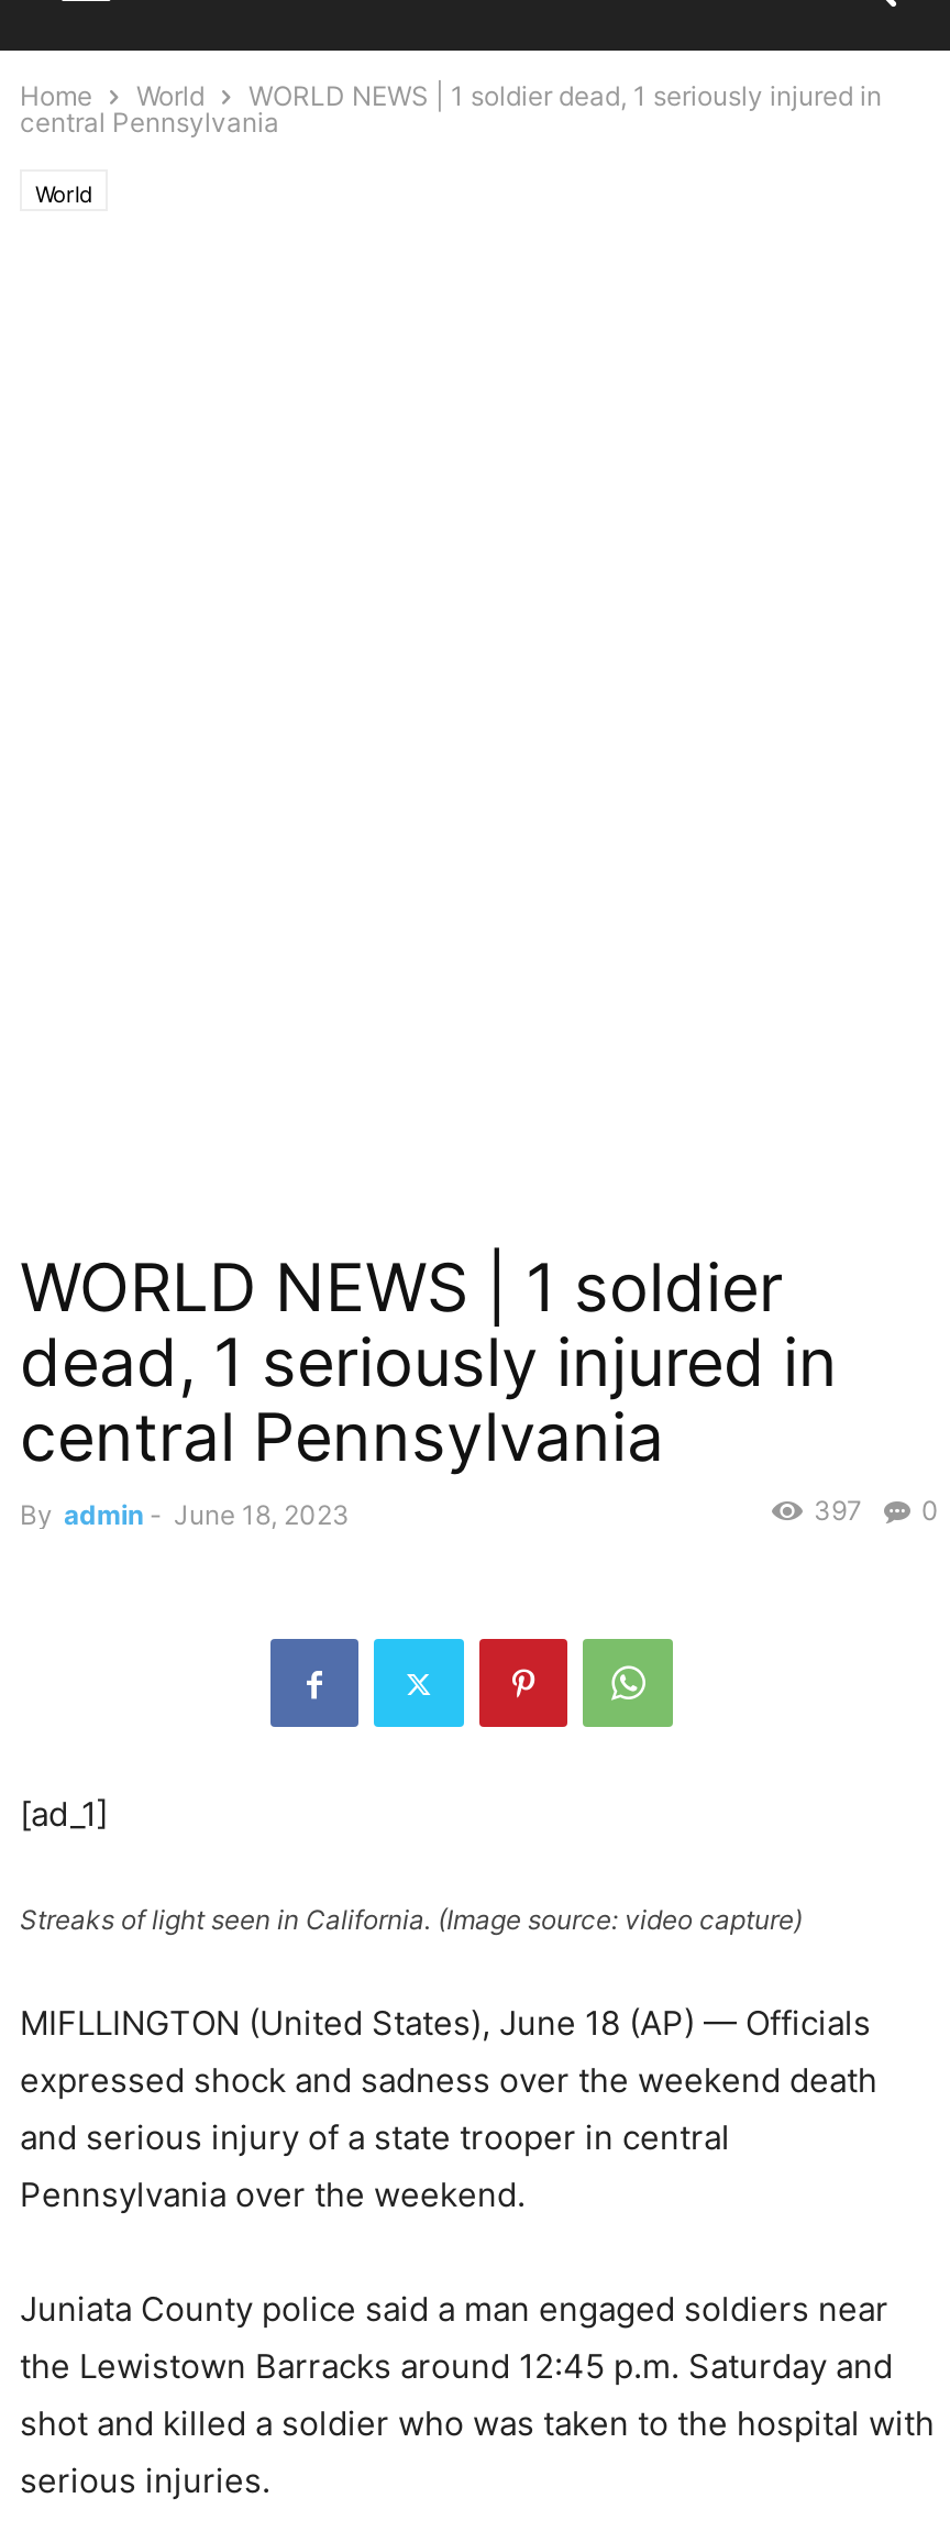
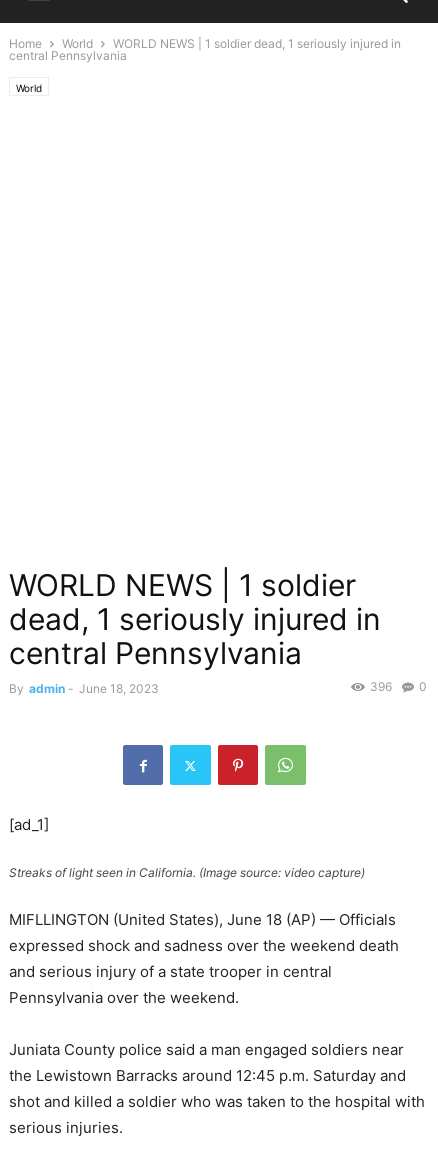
[814,1494,939,1527] 397 0 -> [370,679,427,694] 396 0

